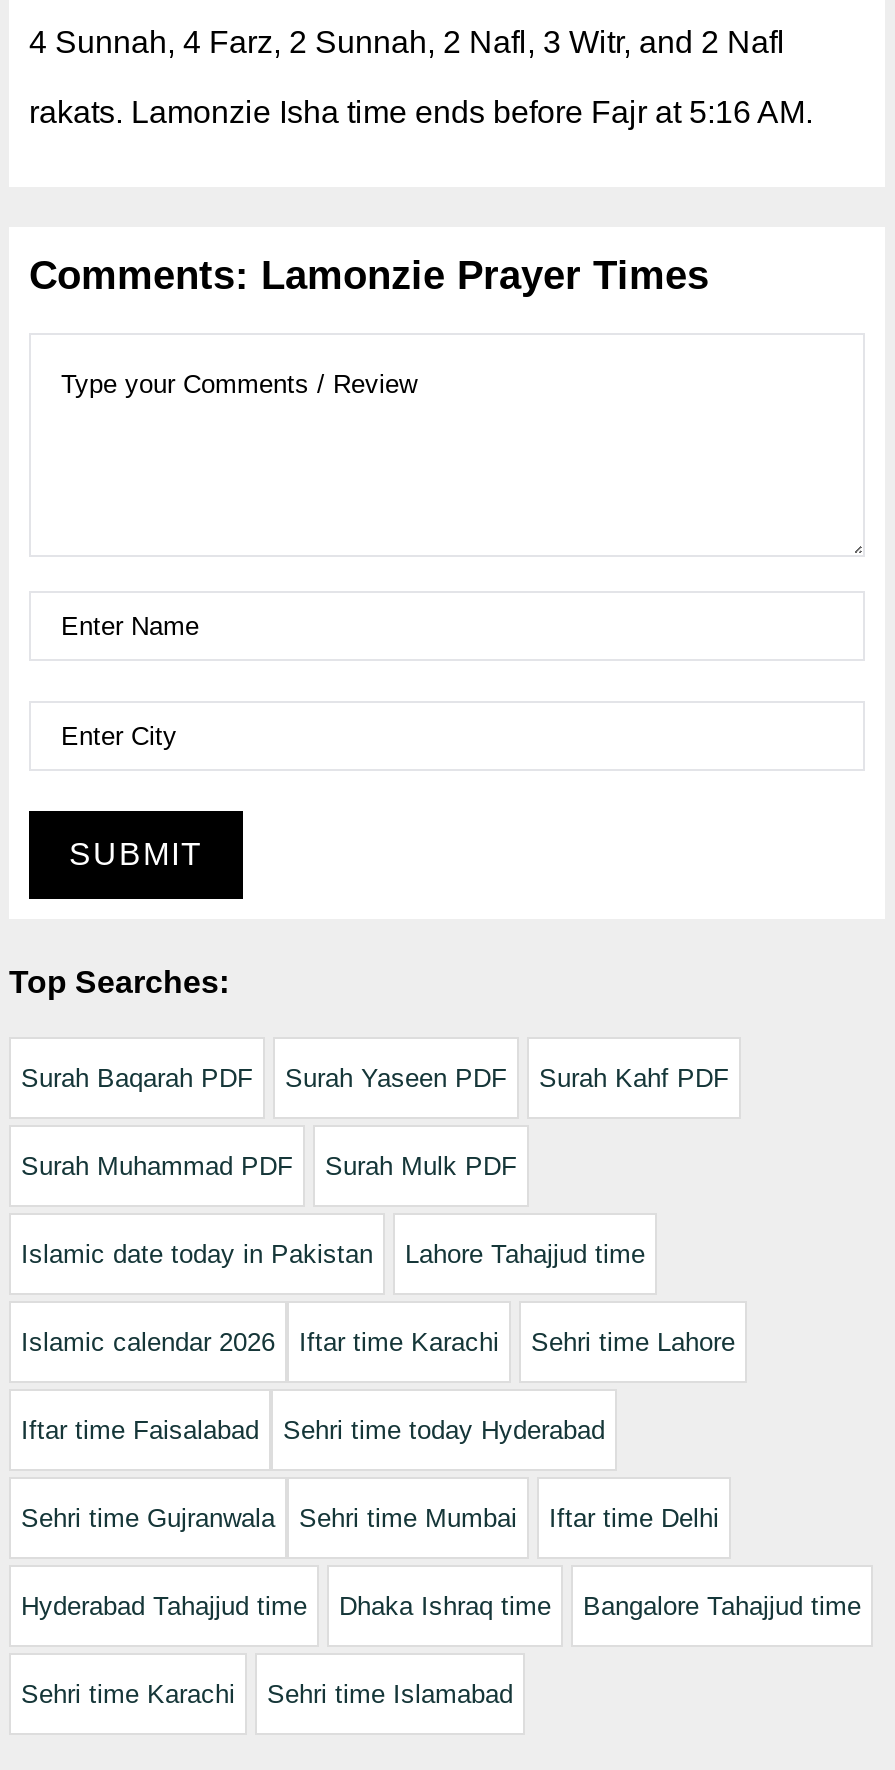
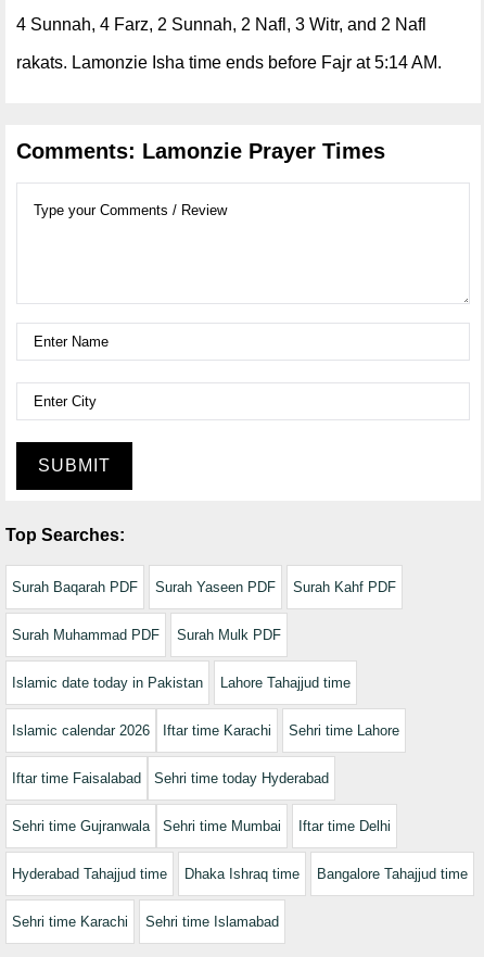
[29,95,813,129] rakats. Lamonzie Isha time ends before Fajr at 5:16 AM. -> [16,53,442,72] rakats. Lamonzie Isha time ends before Fajr at 5:14 AM.

